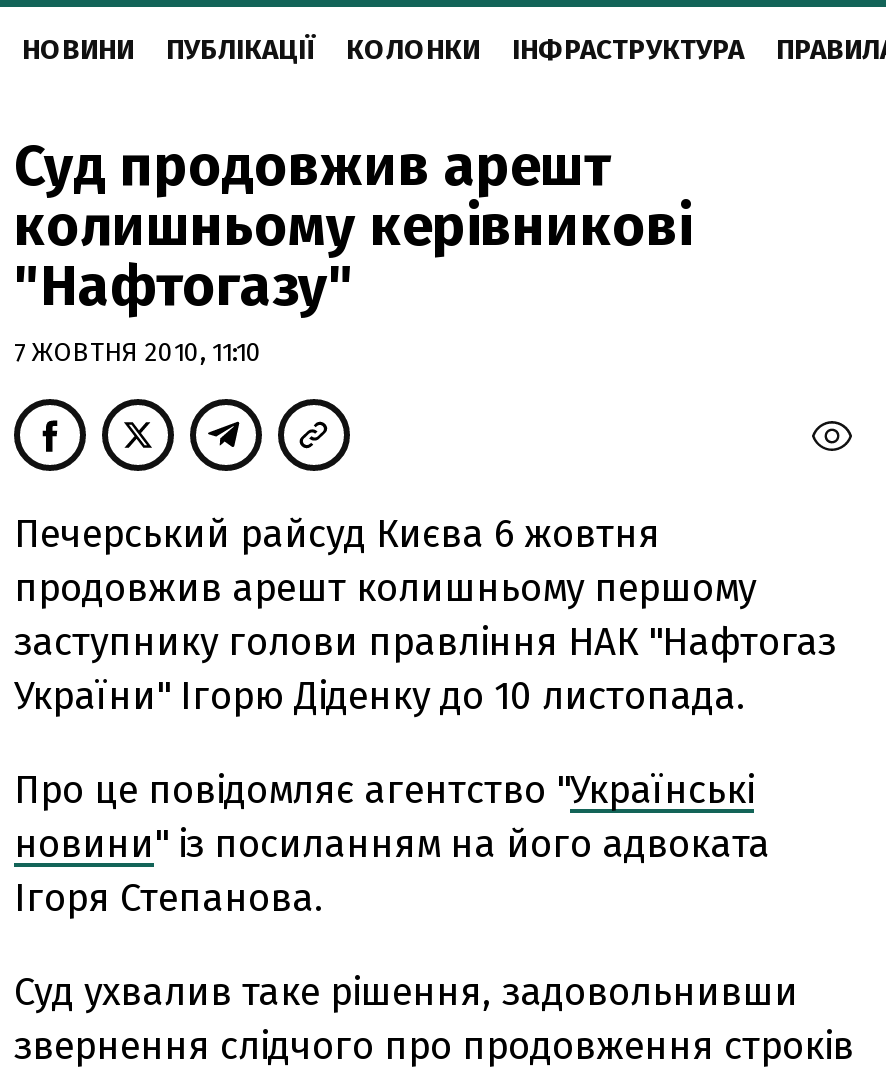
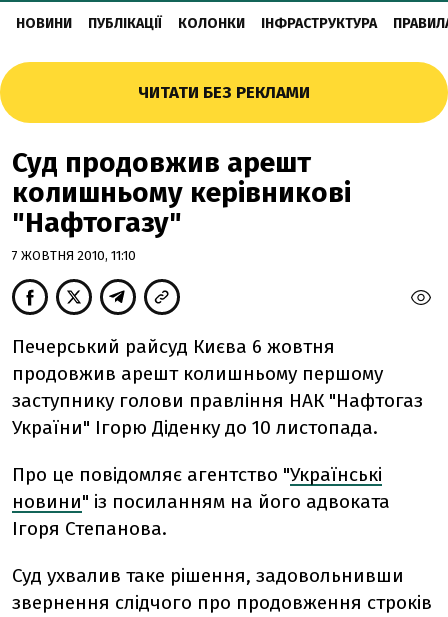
none -> [138,82,310,103] ЧИТАТИ БЕЗ РЕКЛАМИ

